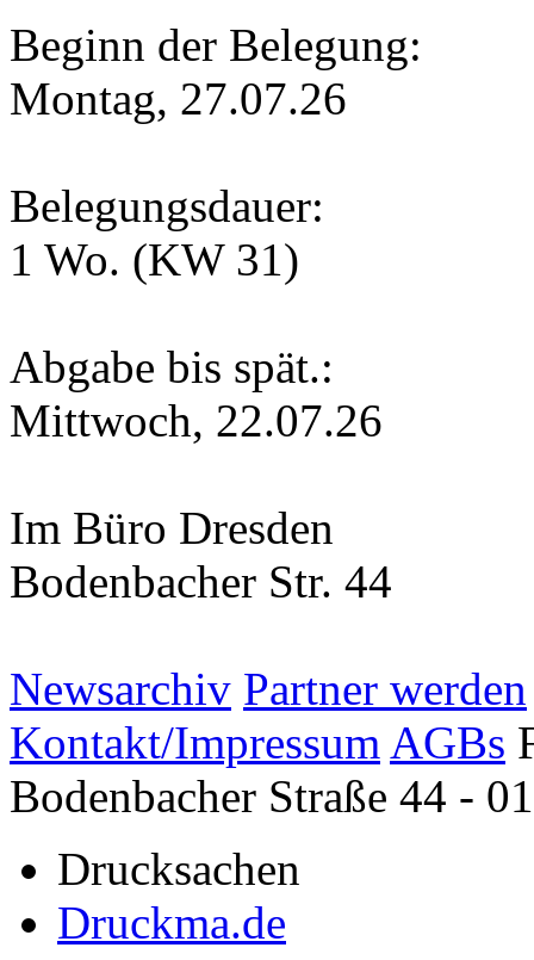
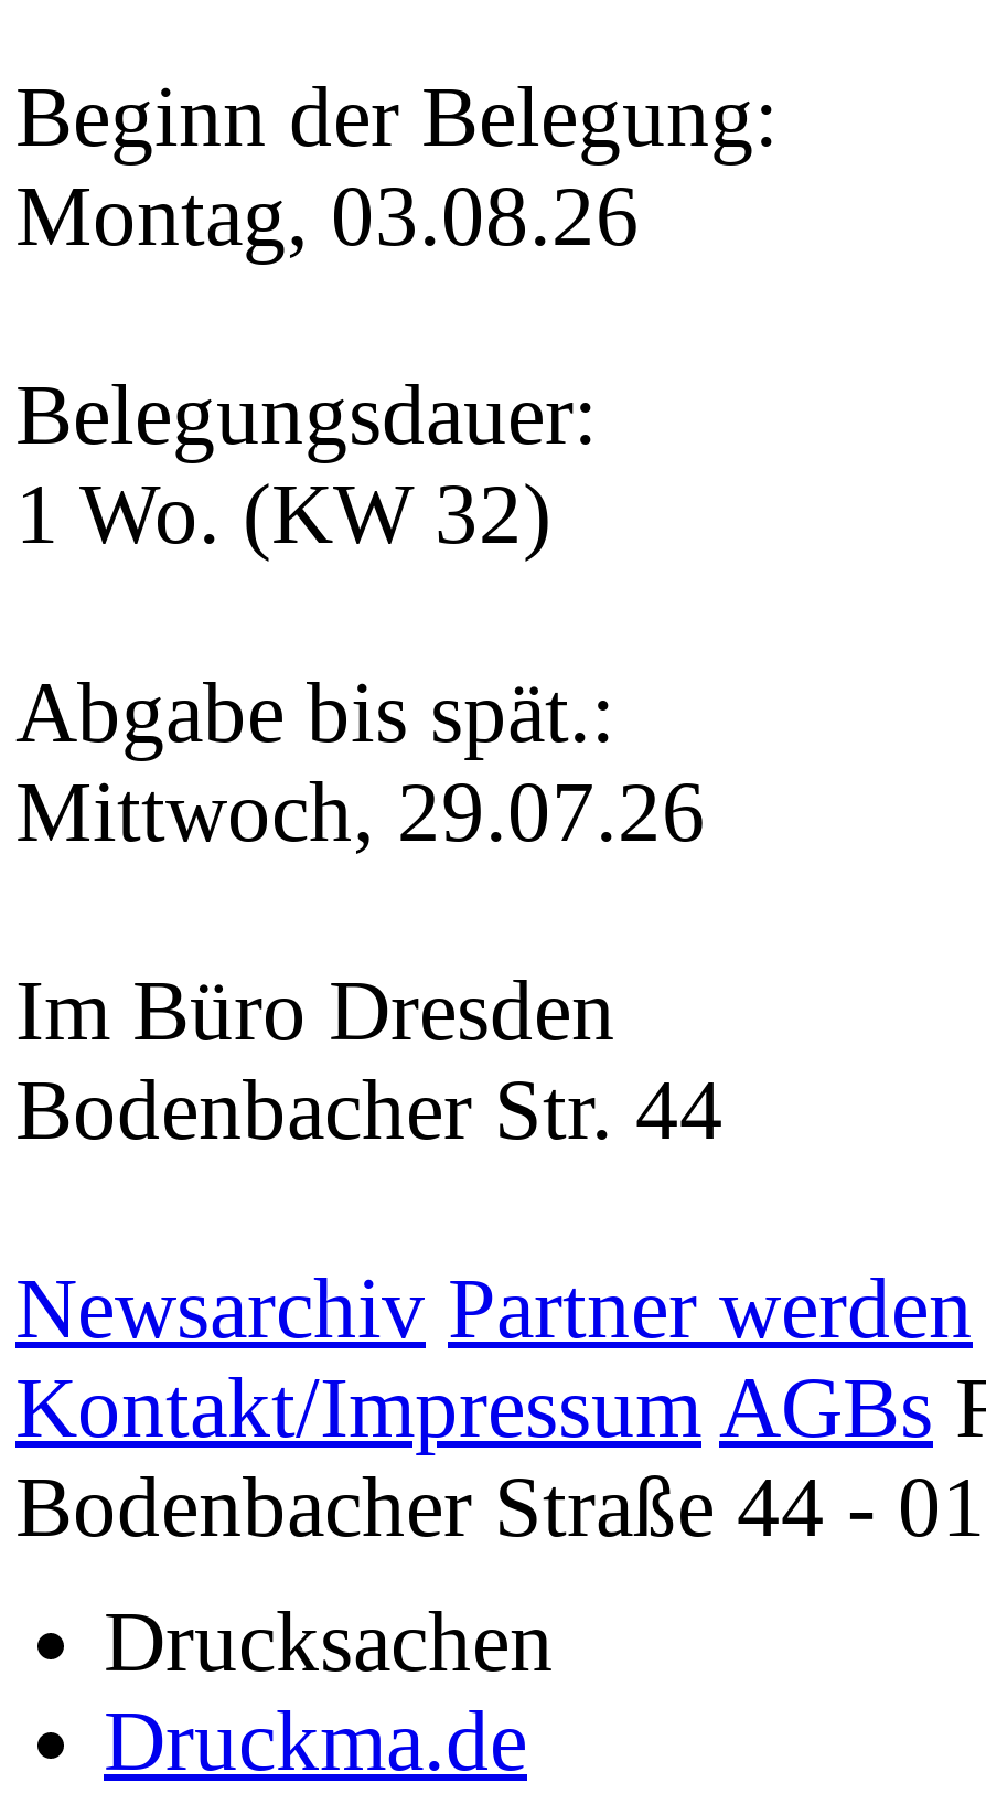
[10,73,347,124] Montag, 27.07.26 -> [15,168,640,263] Montag, 03.08.26
[10,234,299,285] 1 Wo. (KW 31) -> [15,466,551,561] 1 Wo. (KW 32)
[10,395,383,446] Mittwoch, 22.07.26 -> [15,764,706,859] Mittwoch, 29.07.26

